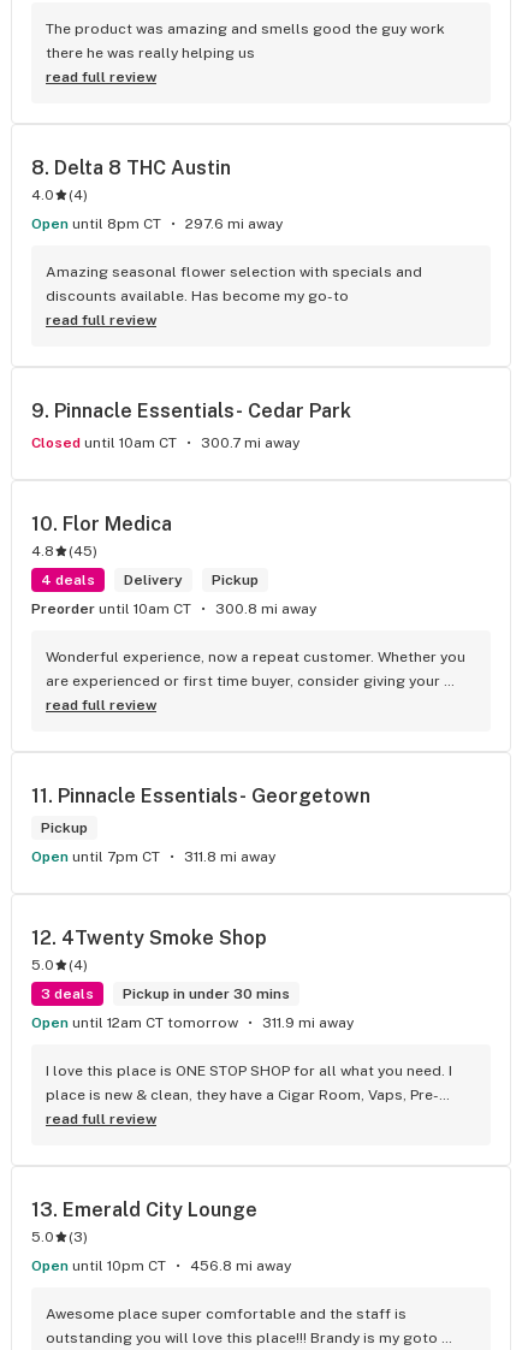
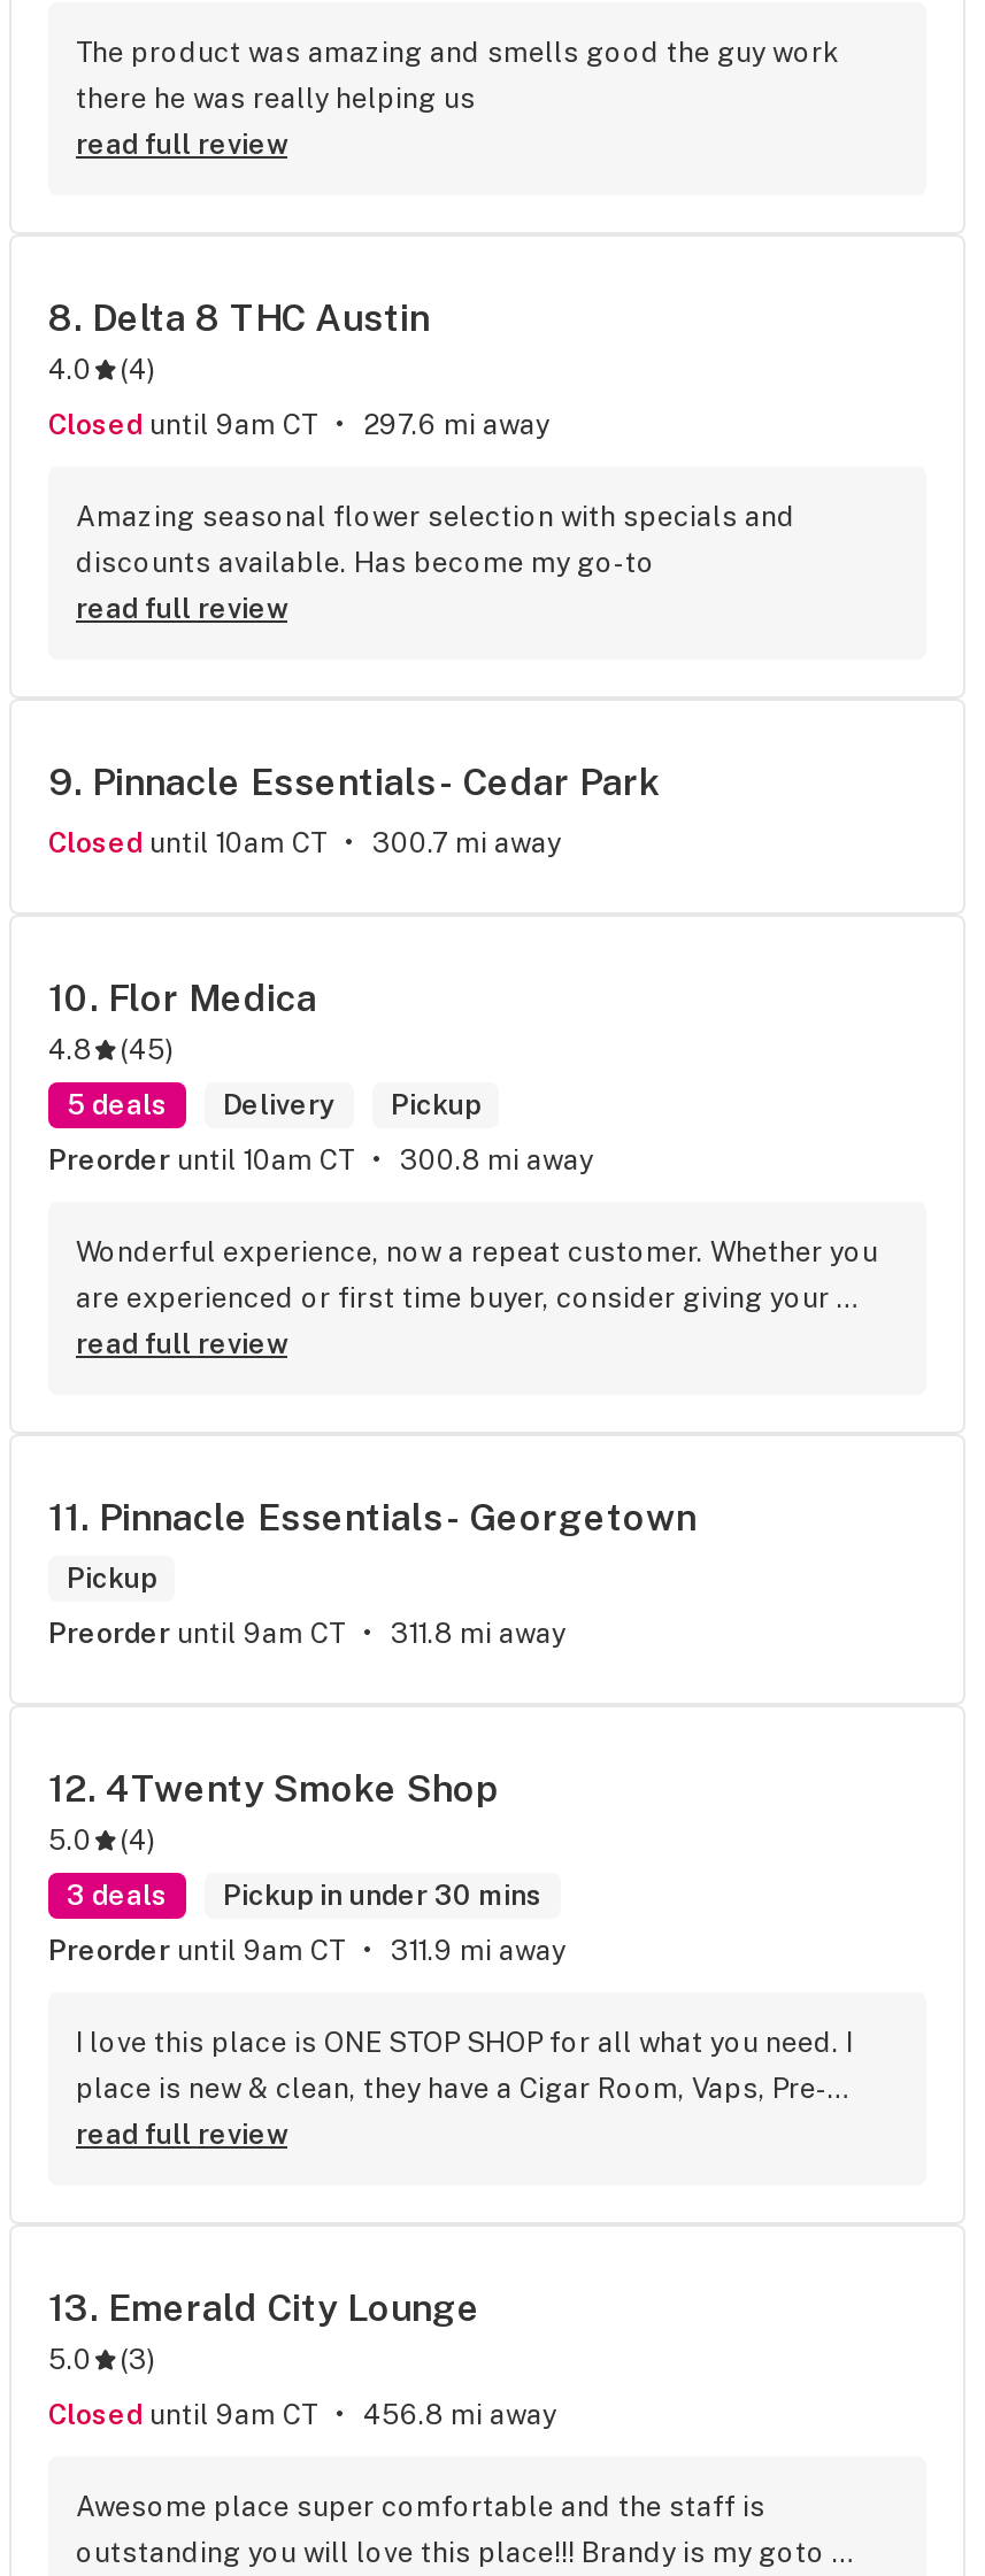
[42,215,161,232] Open until 8pm CT -> [67,409,317,441] Closed until 9am CT
[41,572,259,588] 4 deals Delivery Pickup -> [67,1089,480,1121] 5 deals Delivery Pickup
[42,848,160,865] Open until 7pm CT -> [67,1618,345,1650] Preorder until 9am CT
[42,1014,238,1031] Open until 12am CT tomorrow -> [67,1935,345,1967] Preorder until 9am CT
[42,1257,166,1274] Open until 10pm CT -> [67,2399,317,2431] Closed until 9am CT

